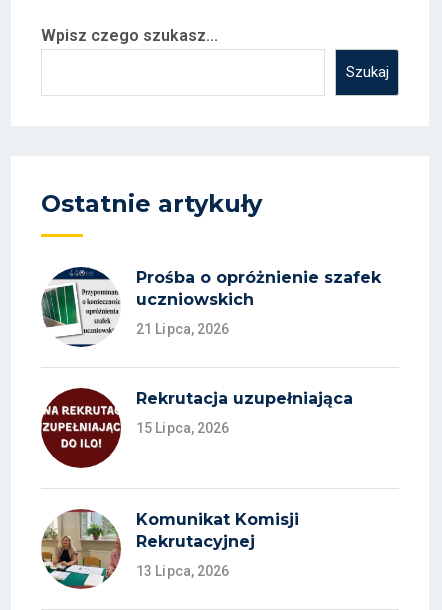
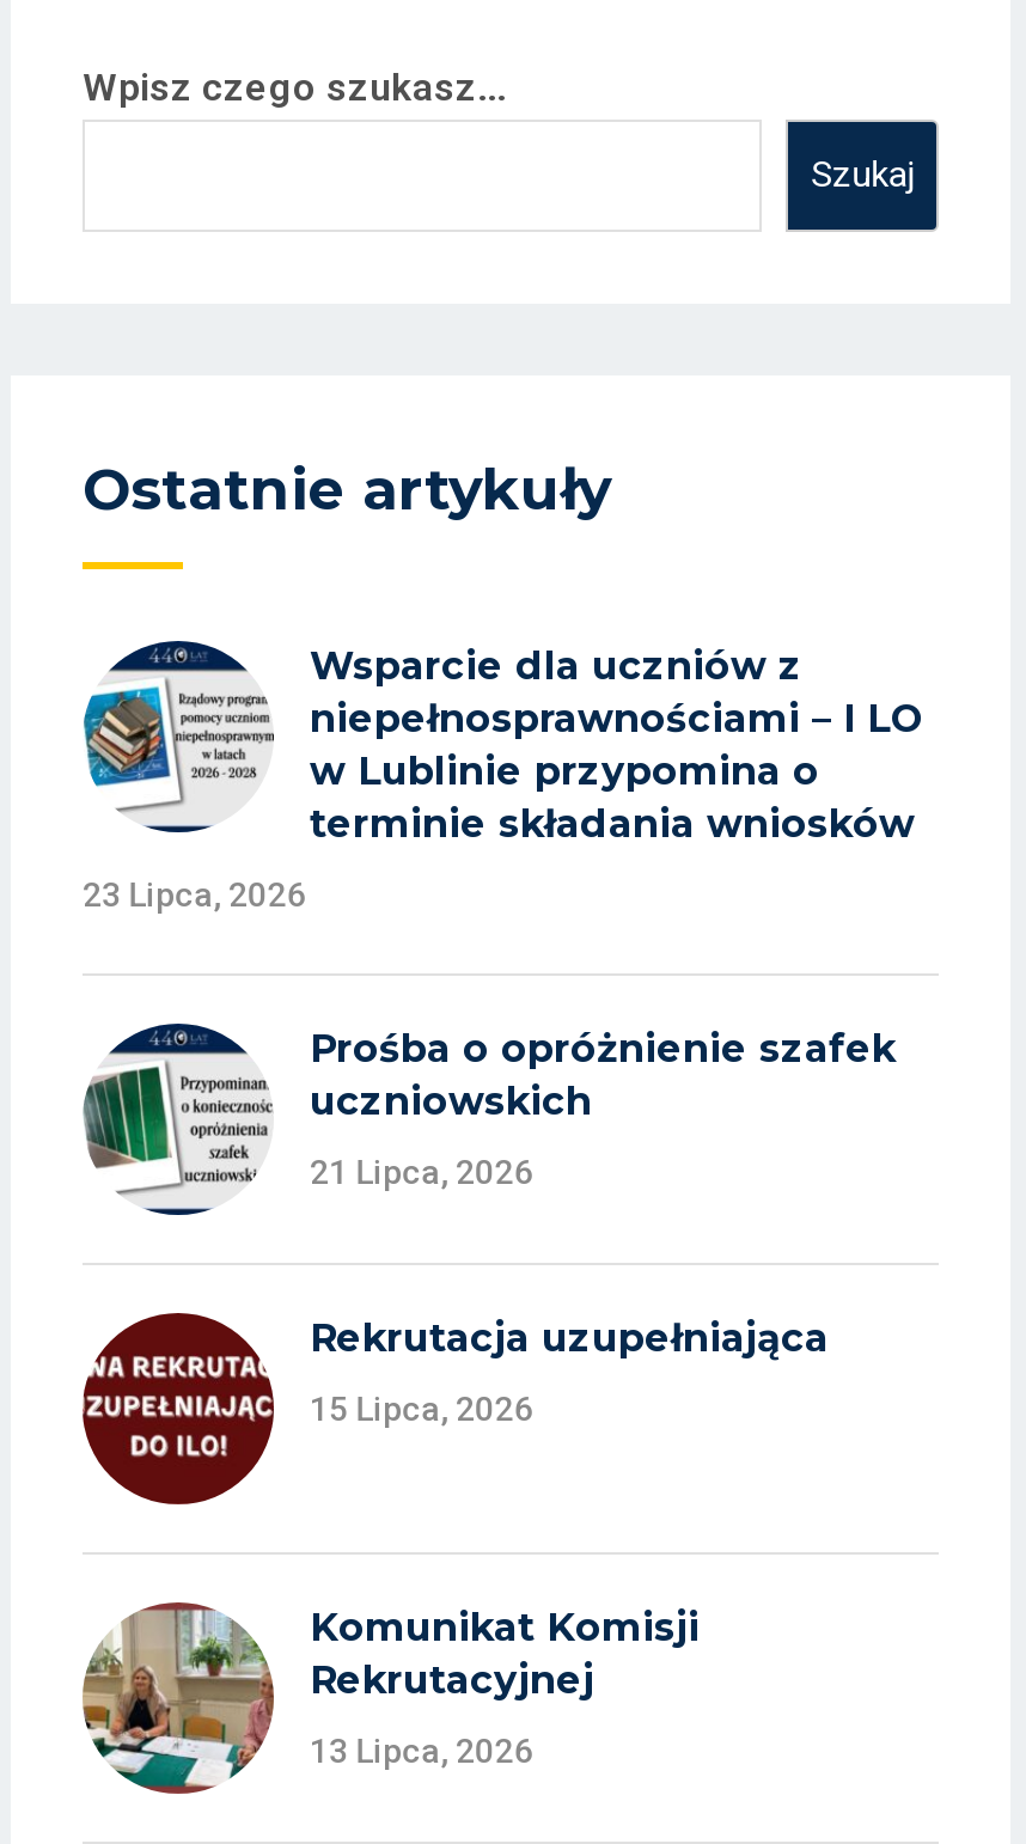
none -> [83,644,924,914] [image] | Wsparcie dla uczniów z | niepełnosprawnościami – I LO | w Lublinie przypomina o | terminie składania wniosków | 23 Lipca, 2026

